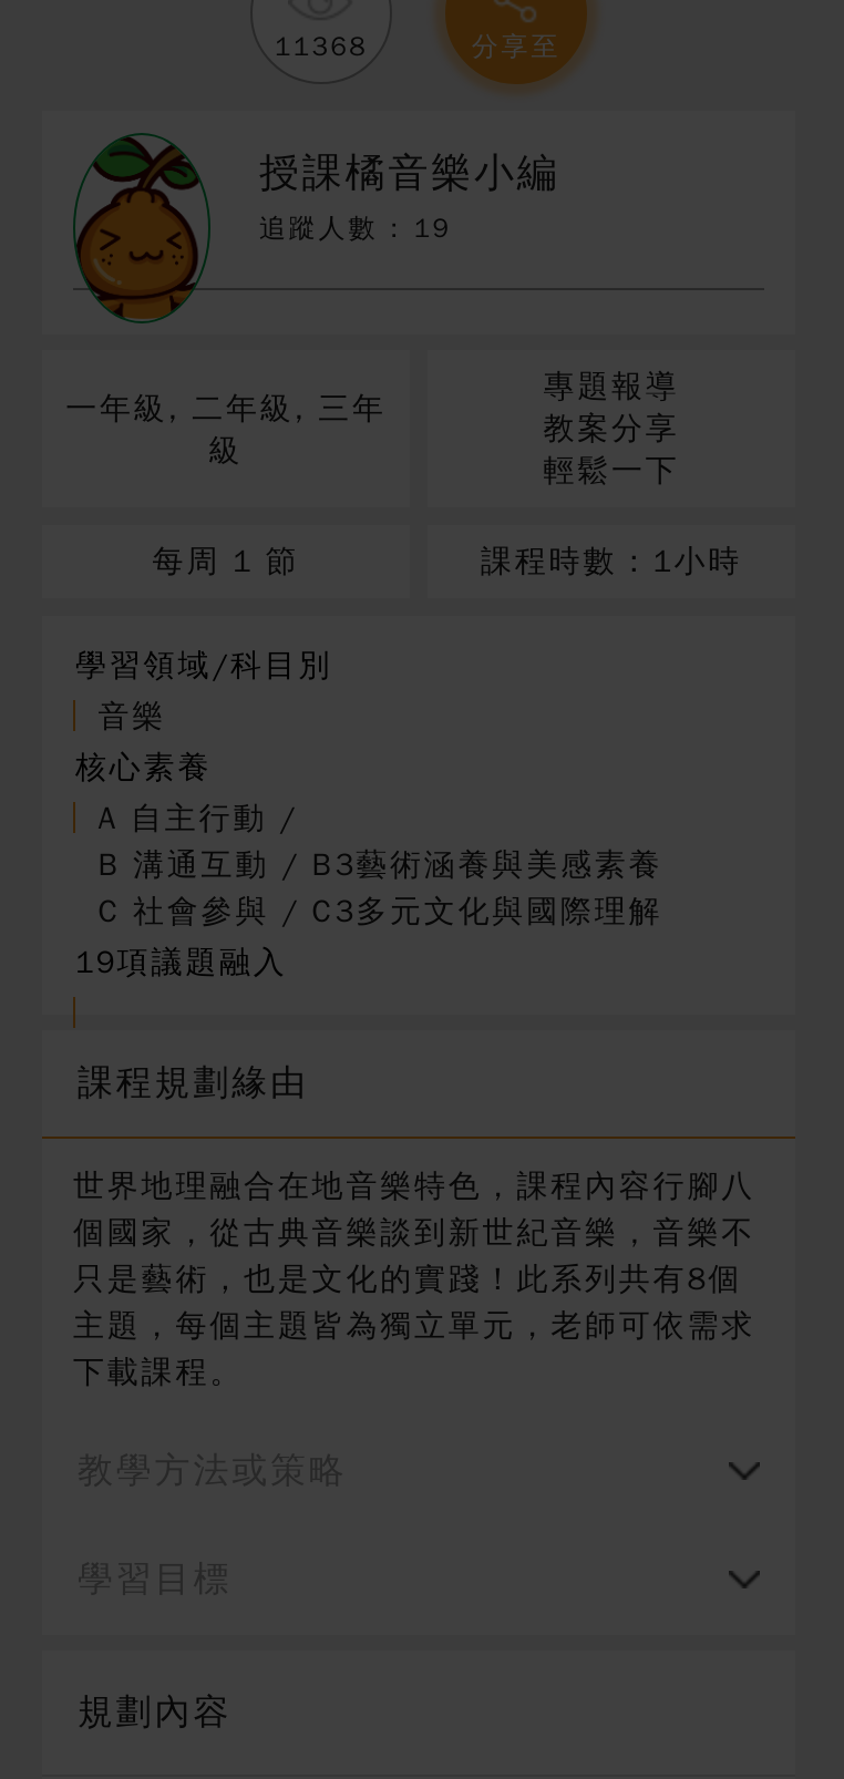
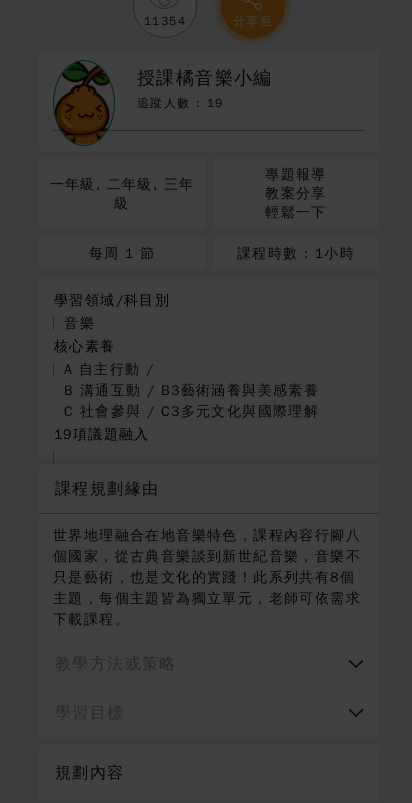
[275,28,368,64] 11368 -> [144,13,186,29] 11354

